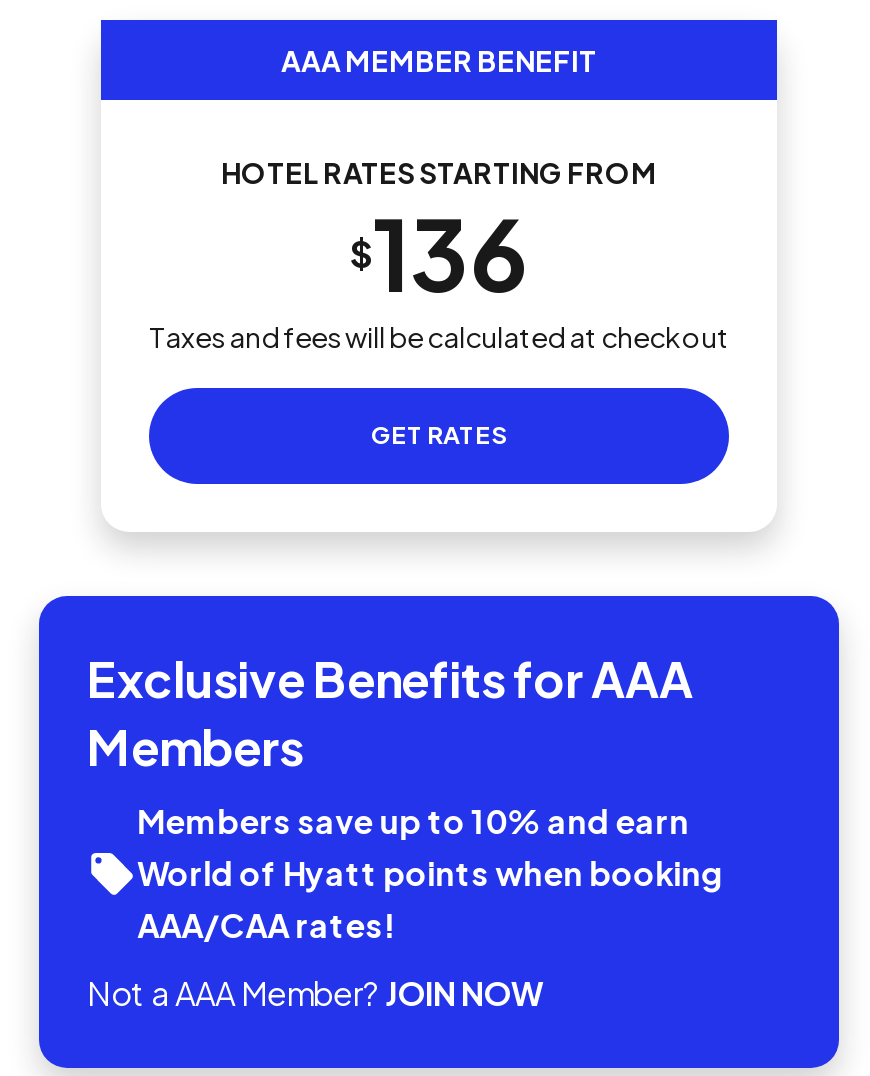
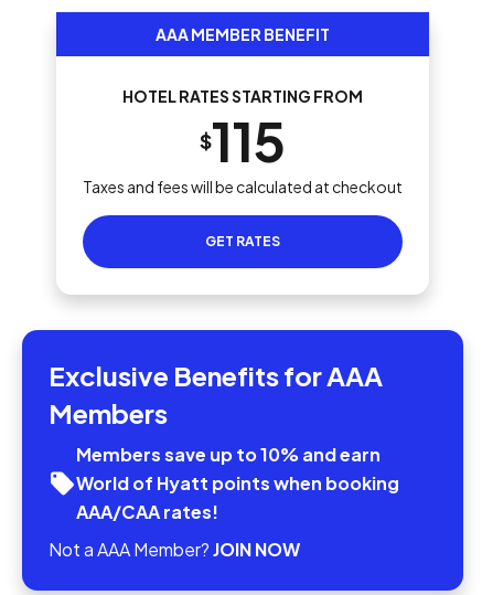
[350,192,528,314] $136 -> [200,107,286,174] $115

